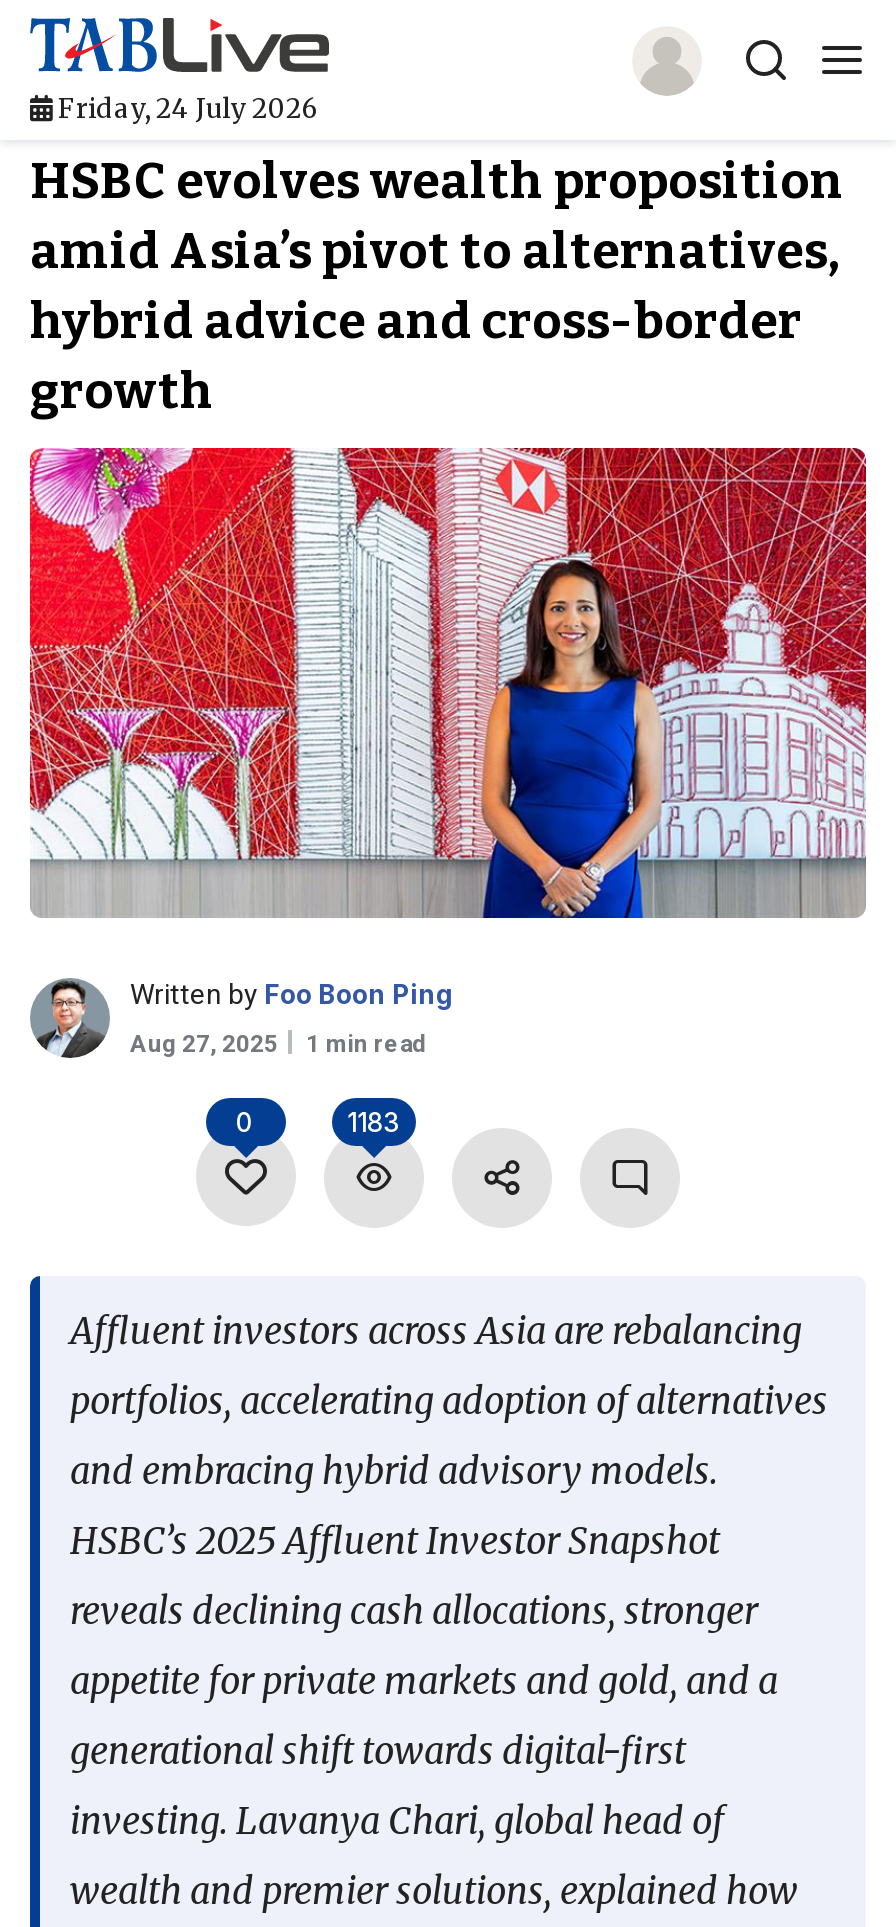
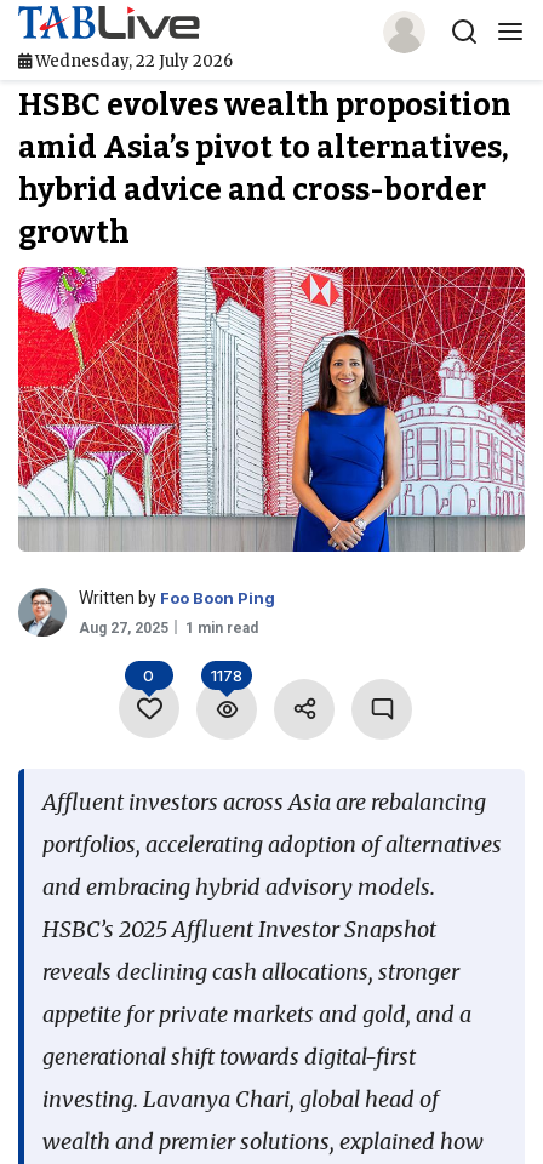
[52,93,318,127] Friday, 24 July 2026 -> [32,51,233,72] Wednesday, 22 July 2026
[347,1105,399,1137] 1183 -> [210,665,242,685] 1178

